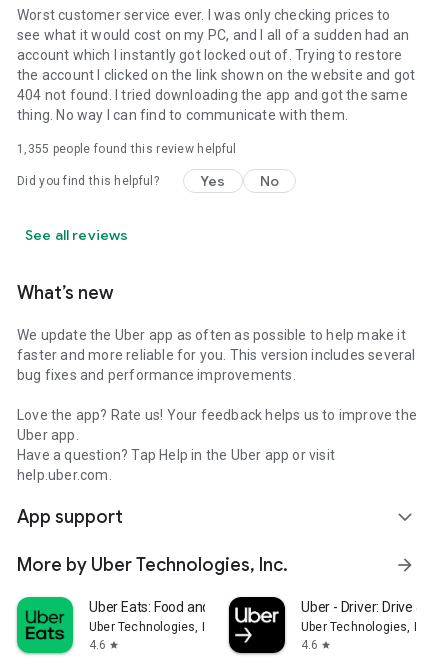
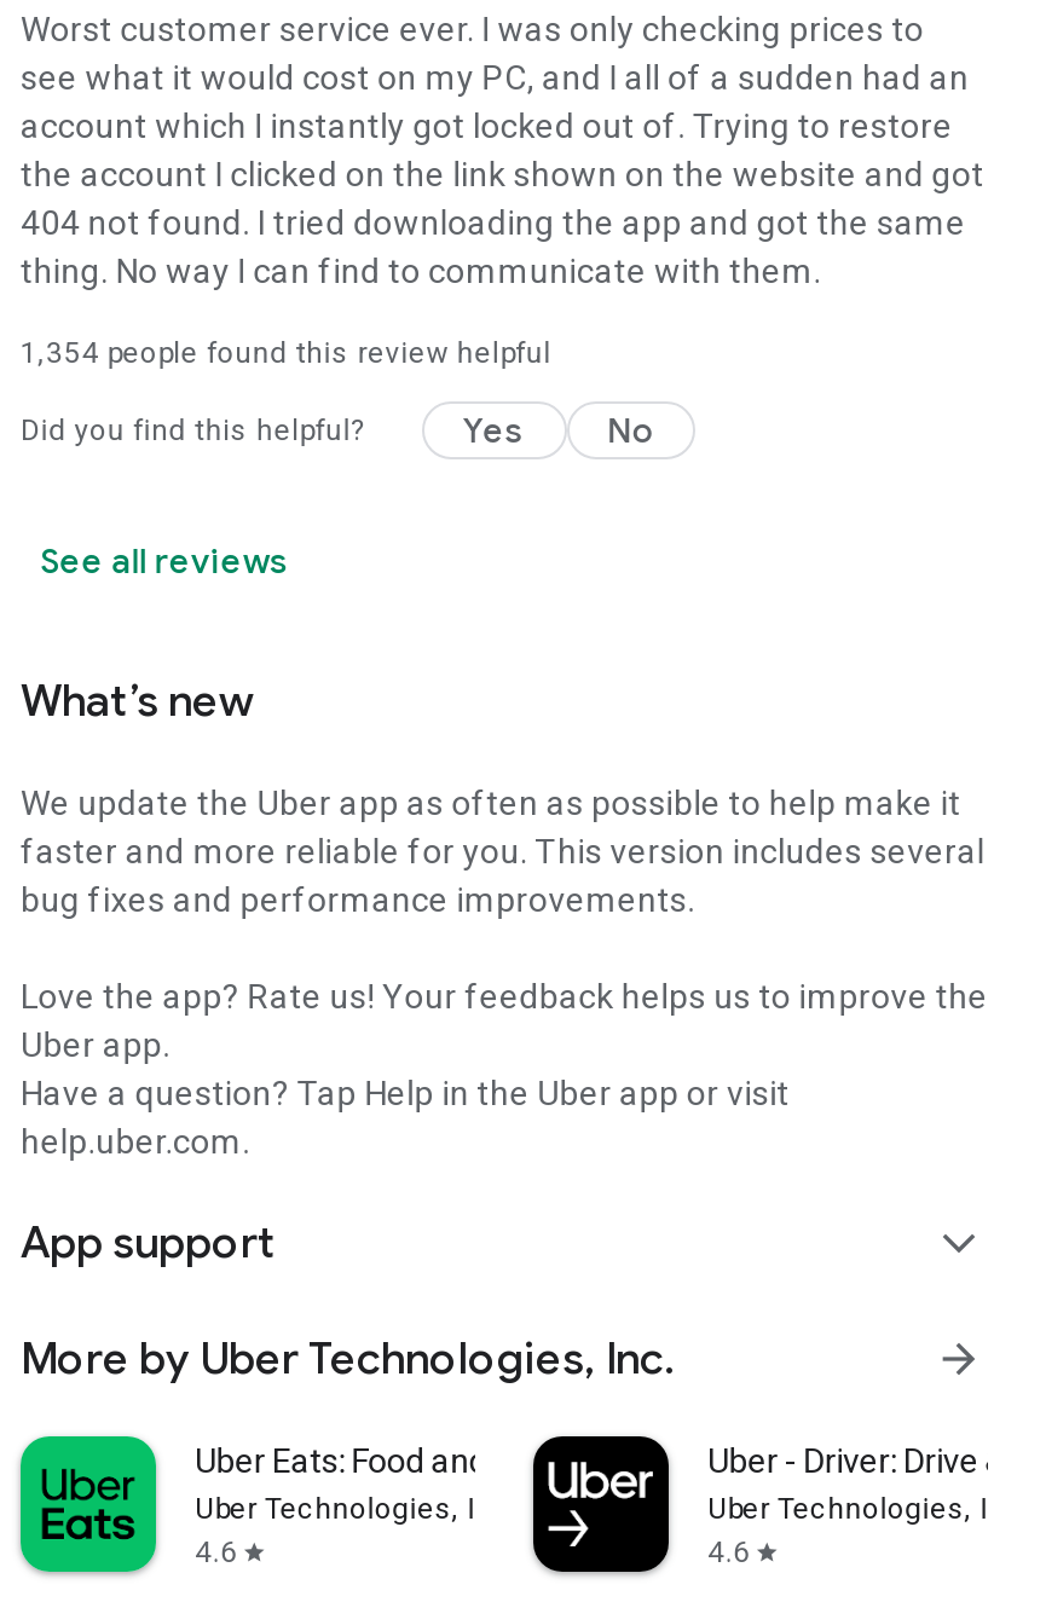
[17,142,236,156] 1,355 people found this review helpful -> [21,337,551,370] 1,354 people found this review helpful

